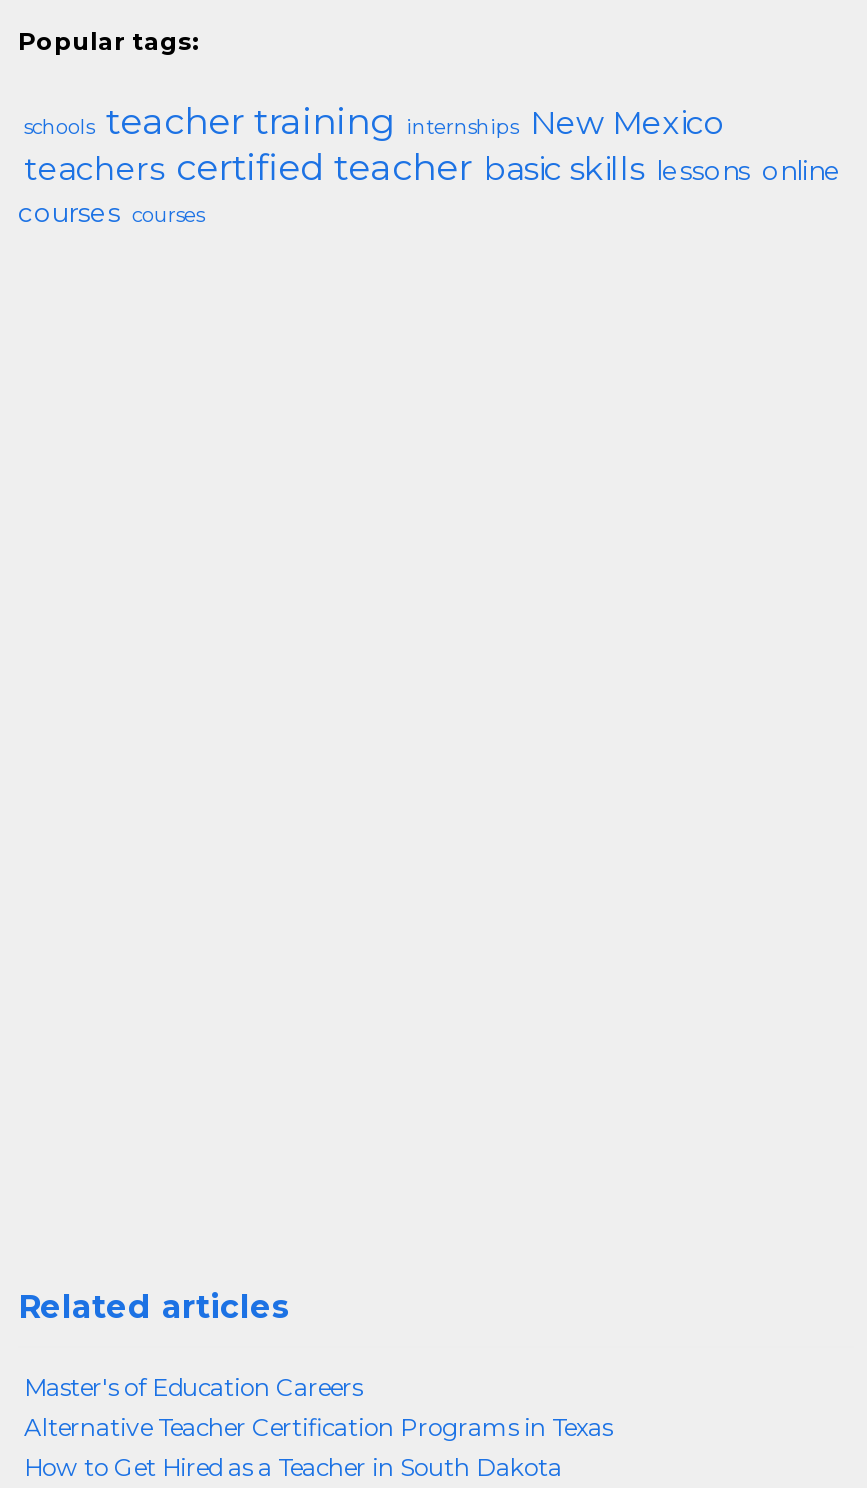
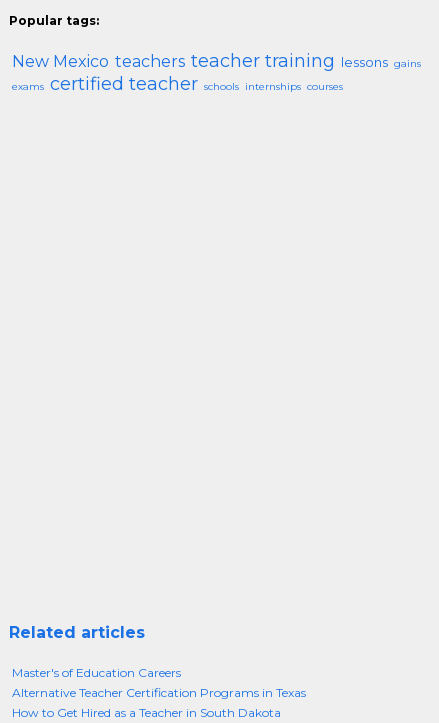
[18,100,842,228] schools teacher training internships New Mexico | teachers certified teacher basic skills lessons online | courses courses -> [12,50,421,95] New Mexico teachers teacher training lessons gains | exams certified teacher schools internships courses

